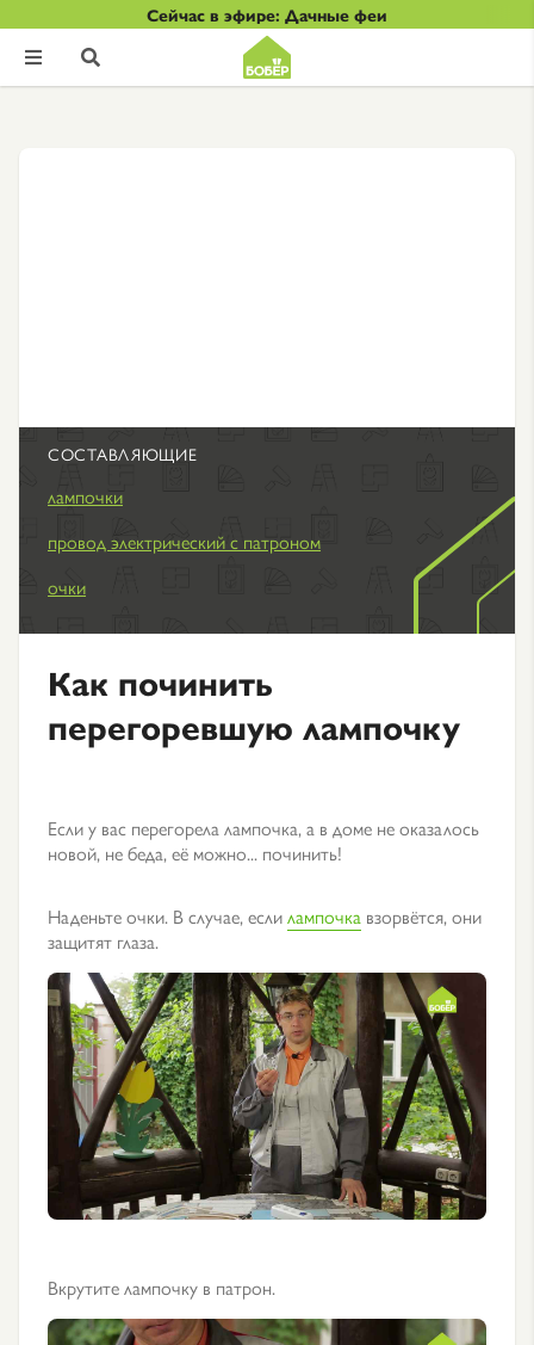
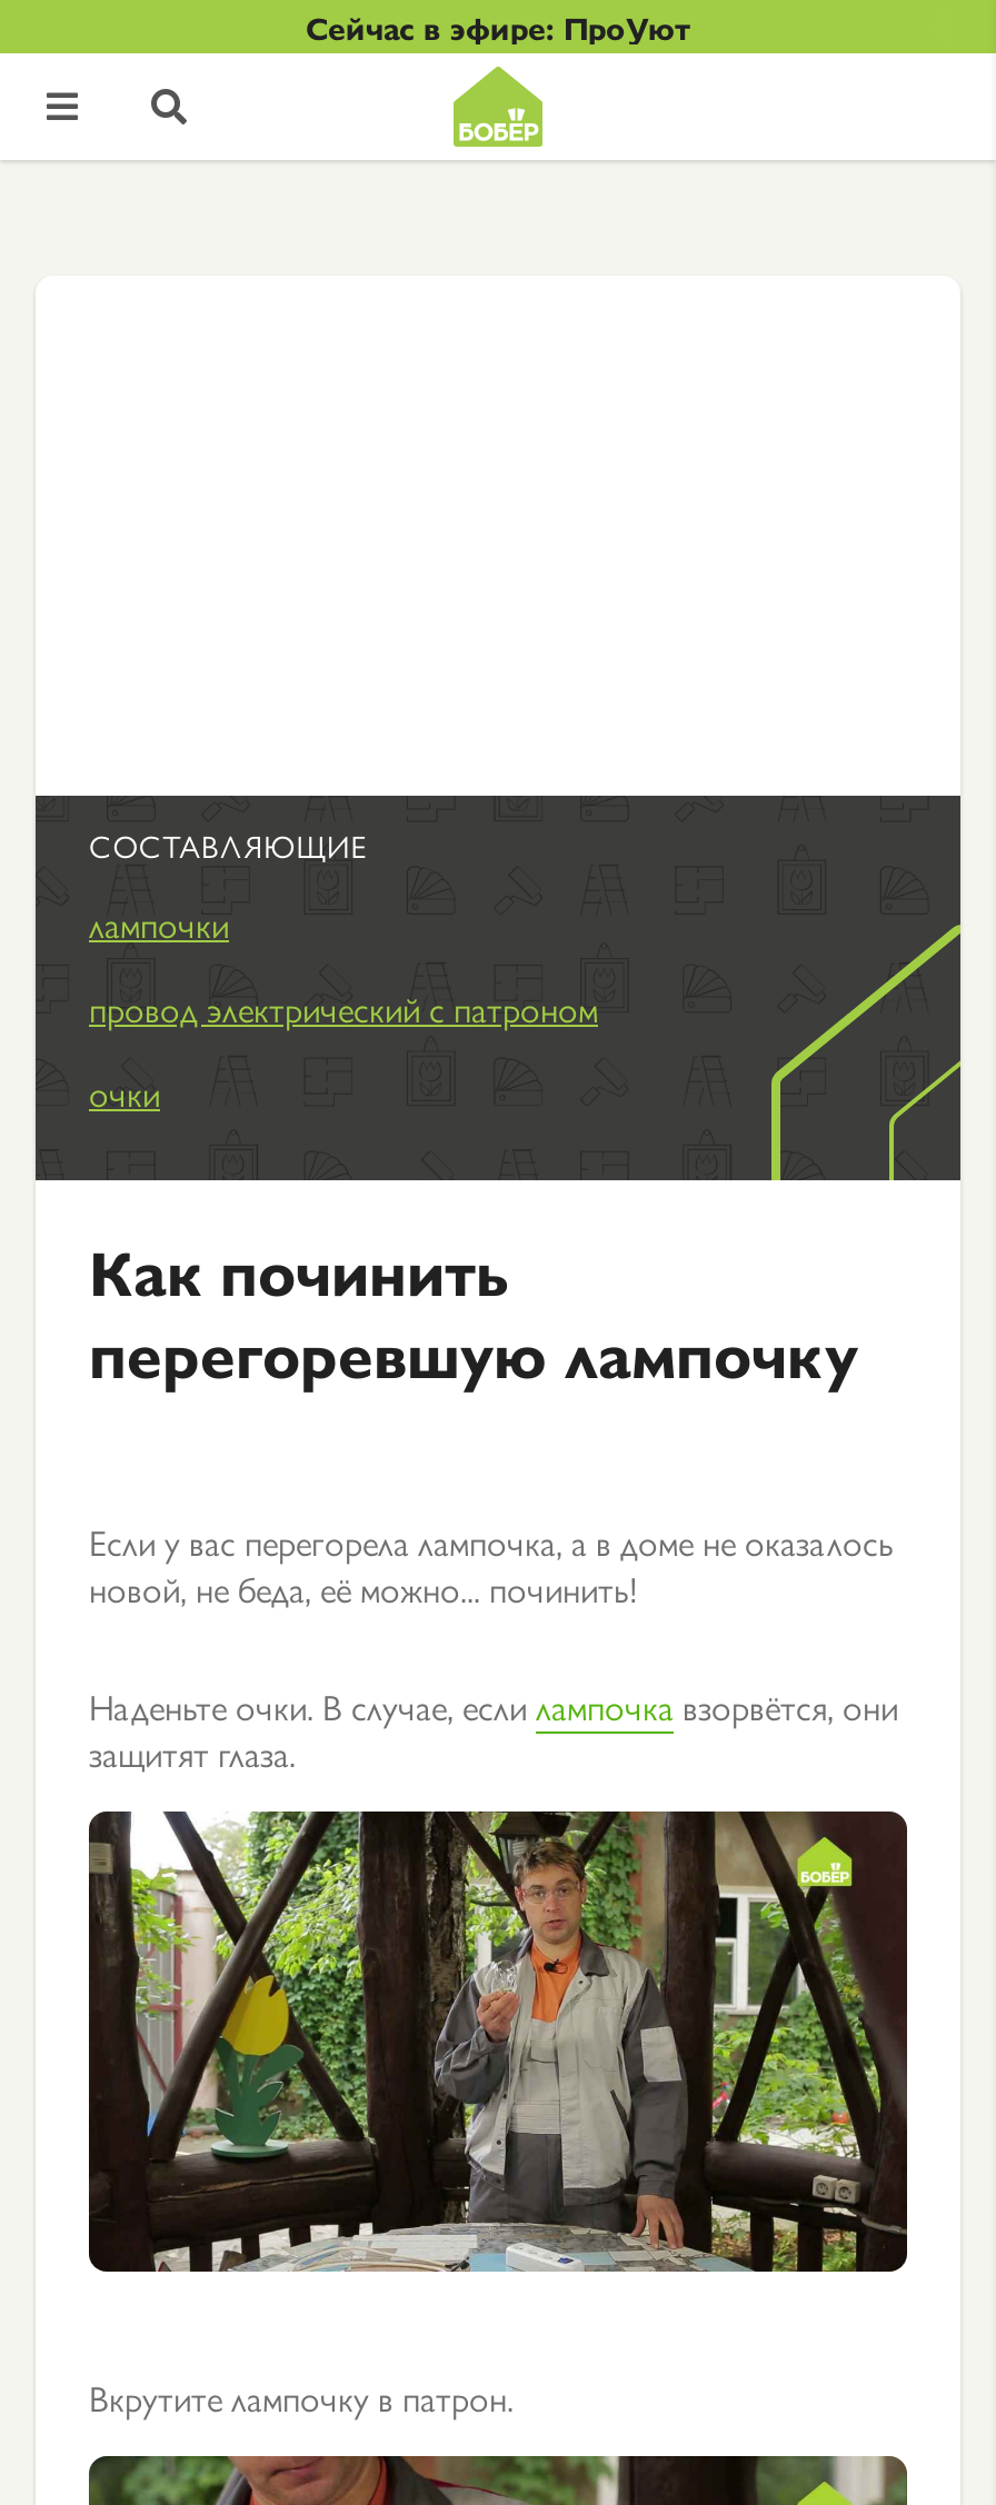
[147,2,387,26] Сейчас в эфире: Дачные феи -> [306,4,690,49] Сейчас в эфире: ПроУют

